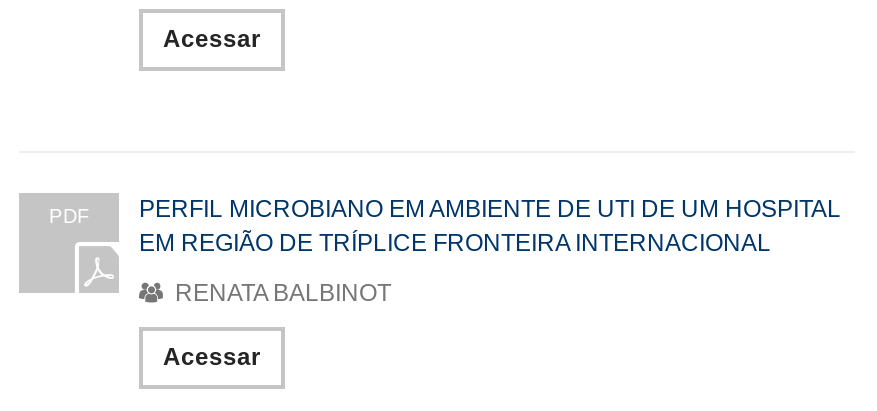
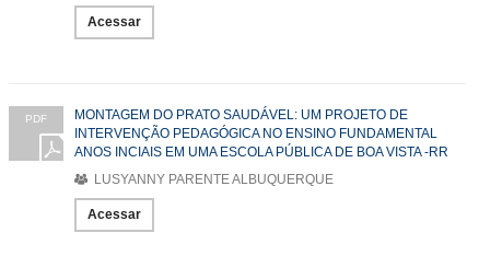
[139,194,841,256] PERFIL MICROBIANO EM AMBIENTE DE UTI DE UM HOSPITAL | EM REGIÃO DE TRÍPLICE FRONTEIRA INTERNACIONAL -> [74,107,448,159] MONTAGEM DO PRATO SAUDÁVEL: UM PROJETO DE | INTERVENÇÃO PEDAGÓGICA NO ENSINO FUNDAMENTAL | ANOS INCIAIS EM UMA ESCOLA PÚBLICA DE BOA VISTA -RR
[169,278,391,306] RENATA BALBINOT -> [91,171,334,187] LUSYANNY PARENTE ALBUQUERQUE

